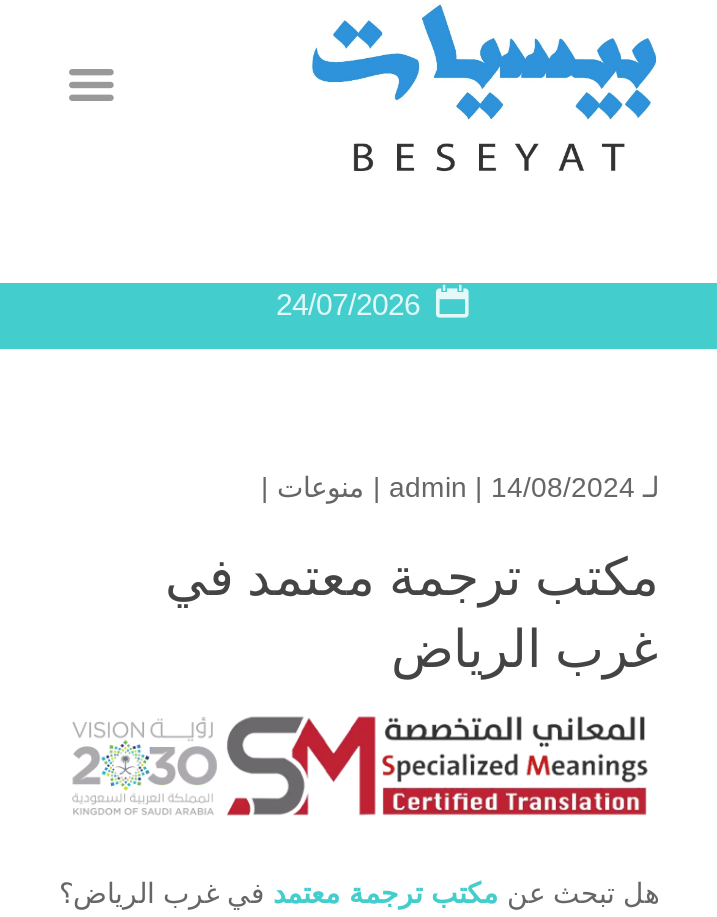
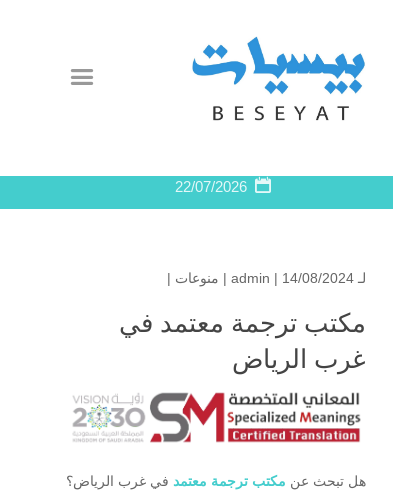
[276,287,420,321] 24/07/2026 -> [174,178,246,195] 22/07/2026

